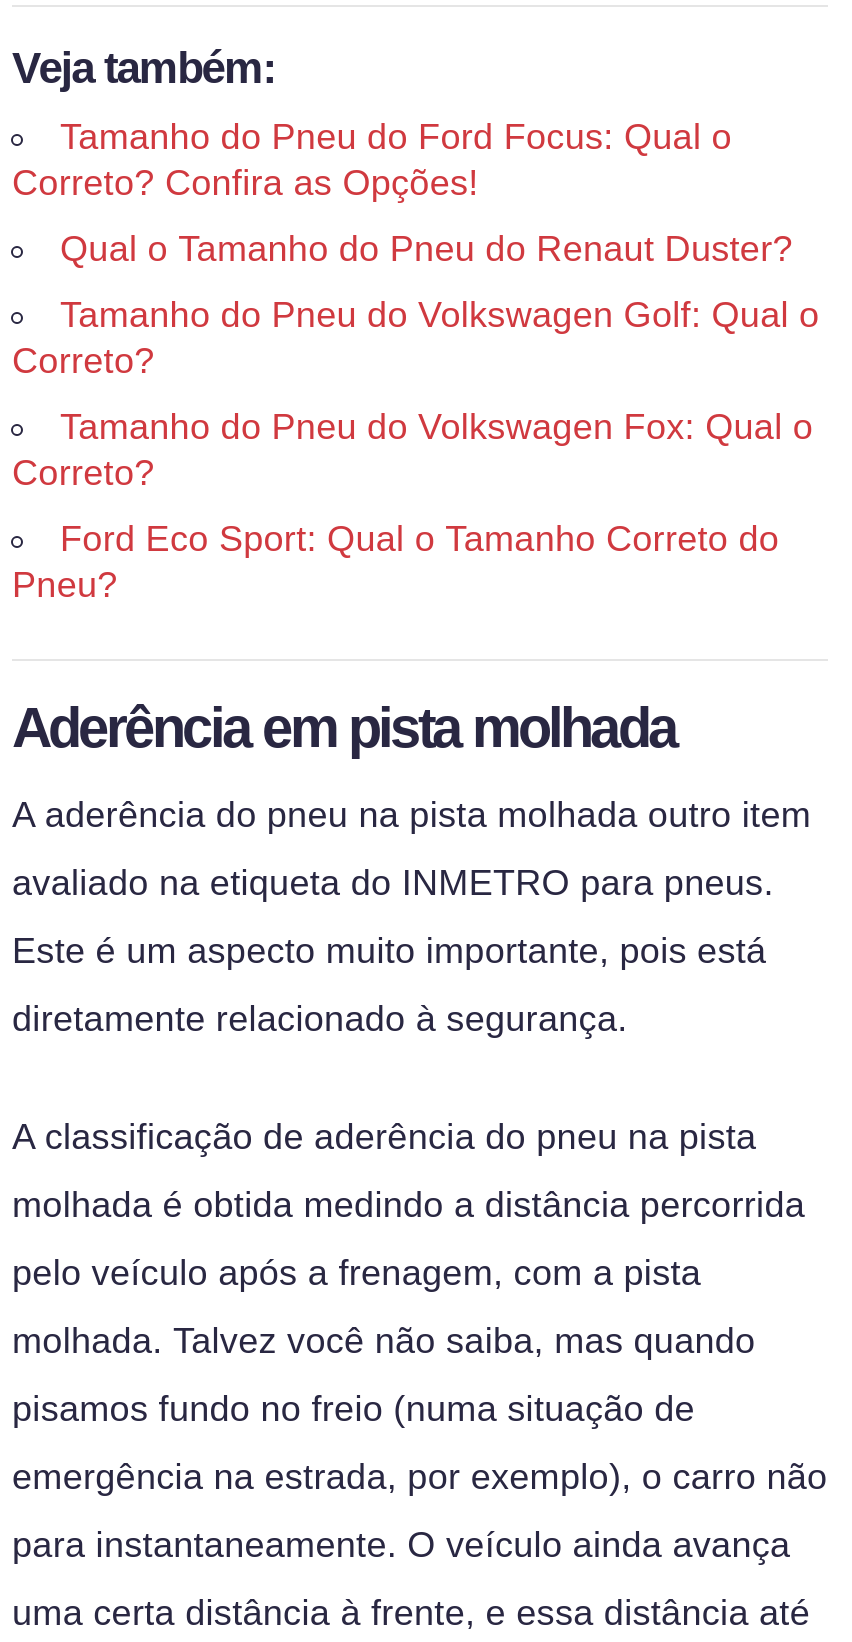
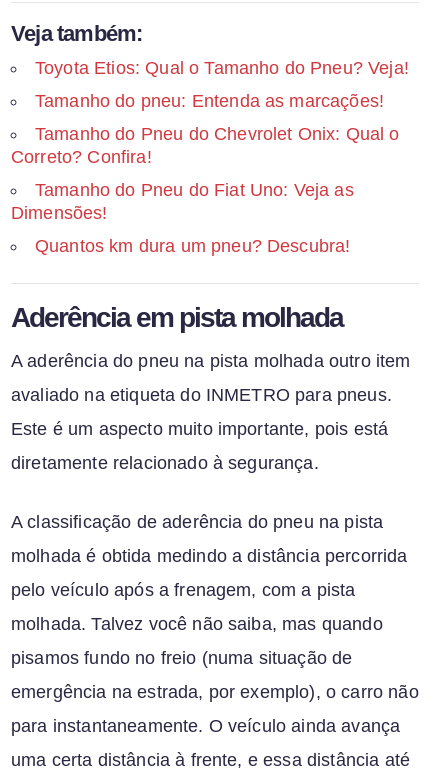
[12,116,732,202] Tamanho do Pneu do Ford Focus: Qual o | Correto? Confira as Opções! -> [35,58,409,78] Toyota Etios: Qual o Tamanho do Pneu? Veja!
[60,228,793,268] Qual o Tamanho do Pneu do Renaut Duster? -> [35,91,384,111] Tamanho do pneu: Entenda as marcações!
[12,294,819,380] Tamanho do Pneu do Volkswagen Golf: Qual o | Correto? -> [11,124,400,167] Tamanho do Pneu do Chevrolet Onix: Qual o | Correto? Confira!
[12,406,813,492] Tamanho do Pneu do Volkswagen Fox: Qual o | Correto? -> [11,180,354,223] Tamanho do Pneu do Fiat Uno: Veja as | Dimensões!
[12,518,779,604] Ford Eco Sport: Qual o Tamanho Correto do | Pneu? -> [35,236,350,256] Quantos km dura um pneu? Descubra!

